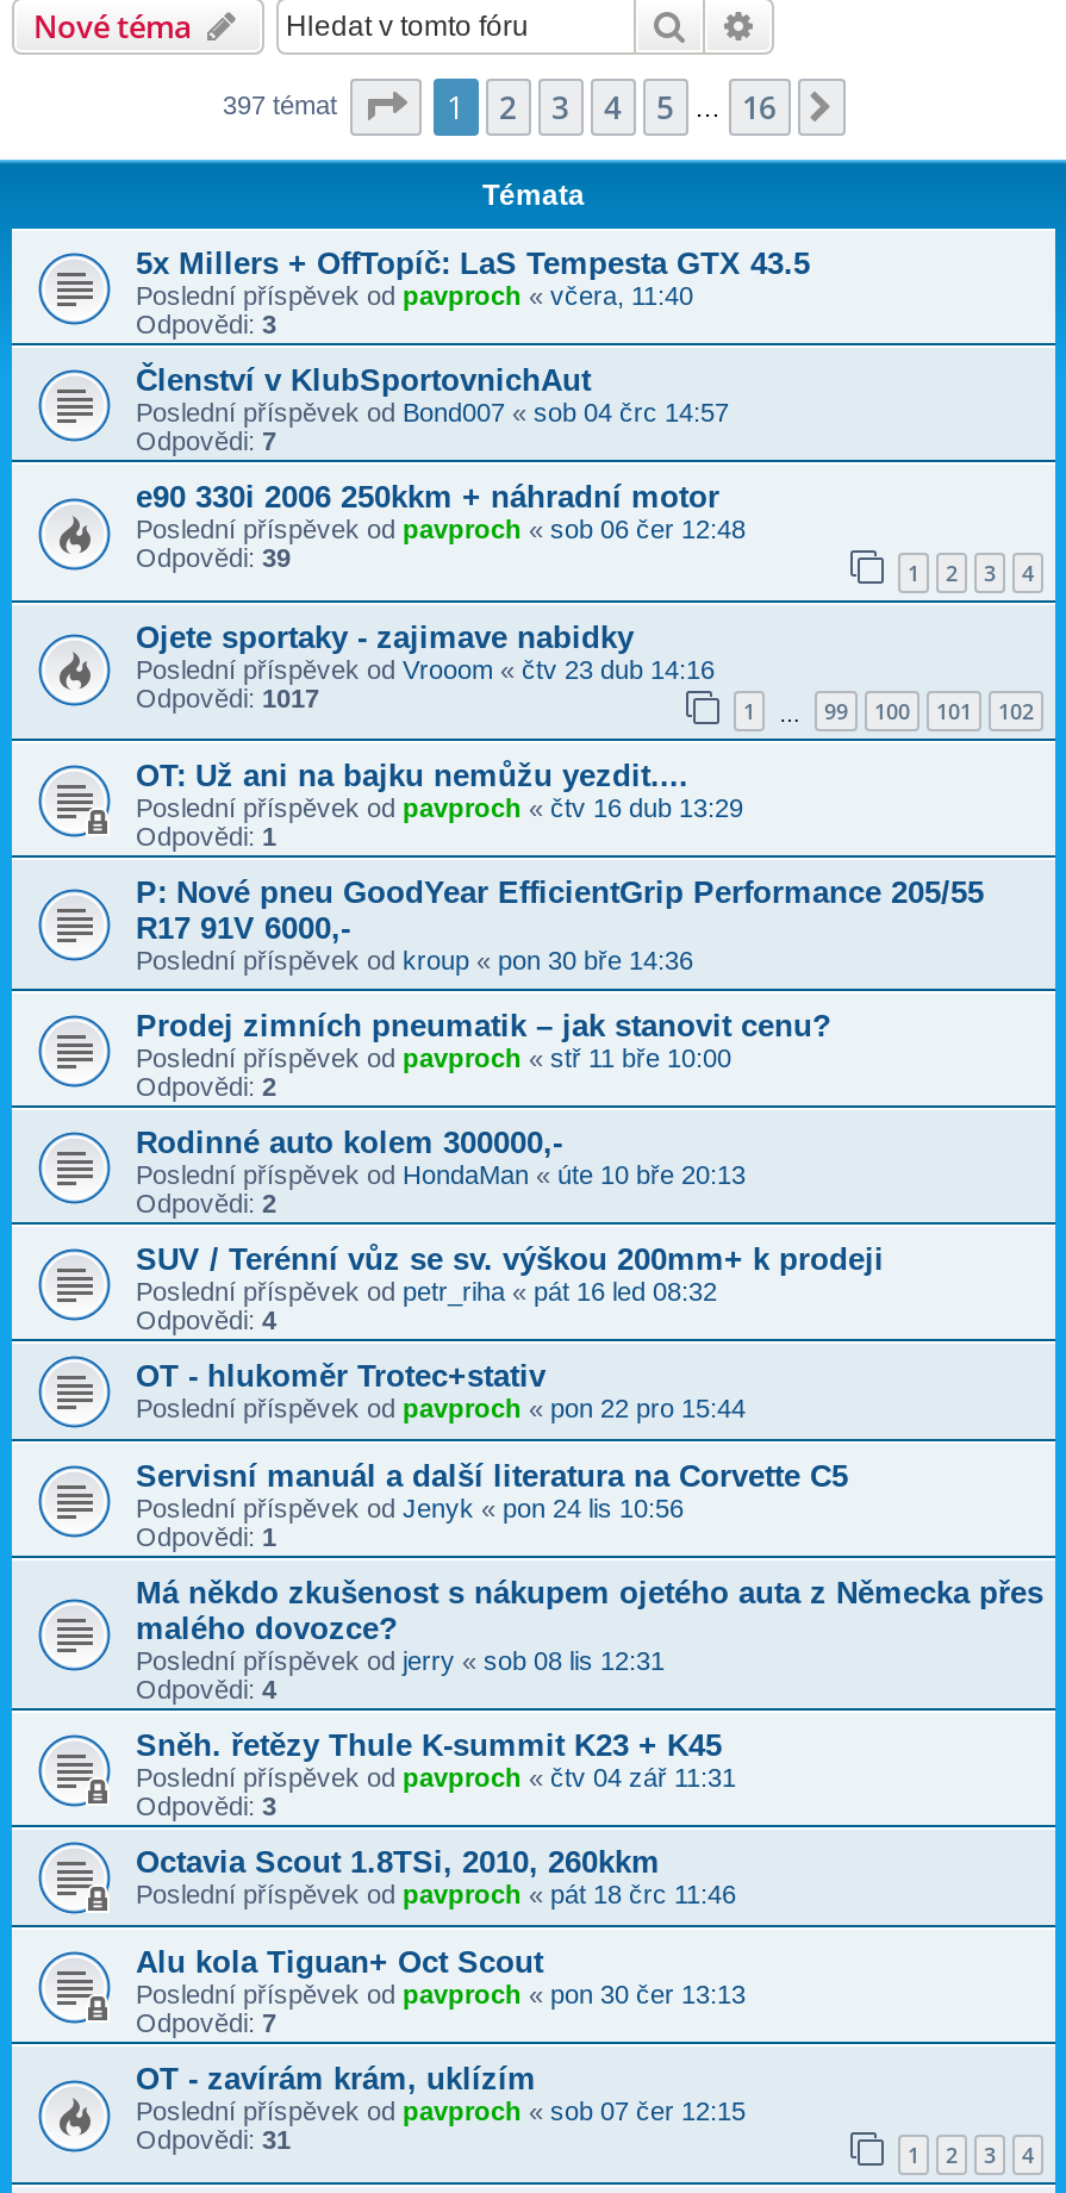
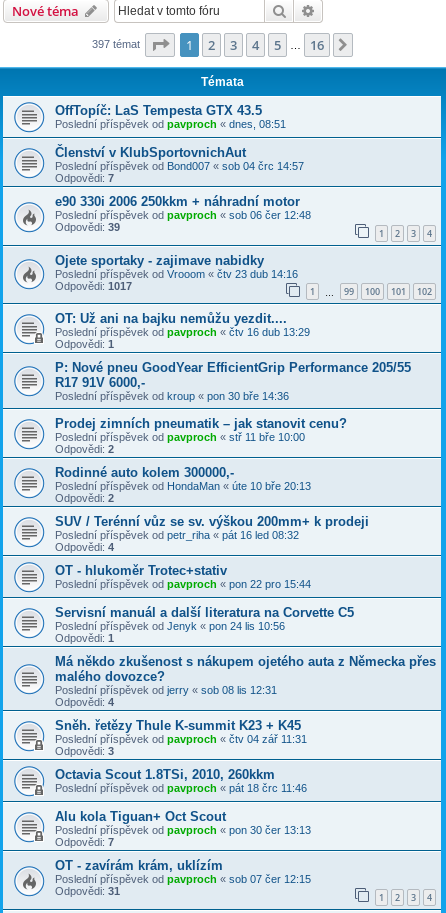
[136,245,810,338] 5x Millers + OffTopíč: LaS Tempesta GTX 43.5 | Poslední příspěvek odpavproch «včera, 11:40 | Odpovědi: 3 -> [55,103,286,130] OffTopíč: LaS Tempesta GTX 43.5 | Poslední příspěvek od pavproch «dnes, 08:51

